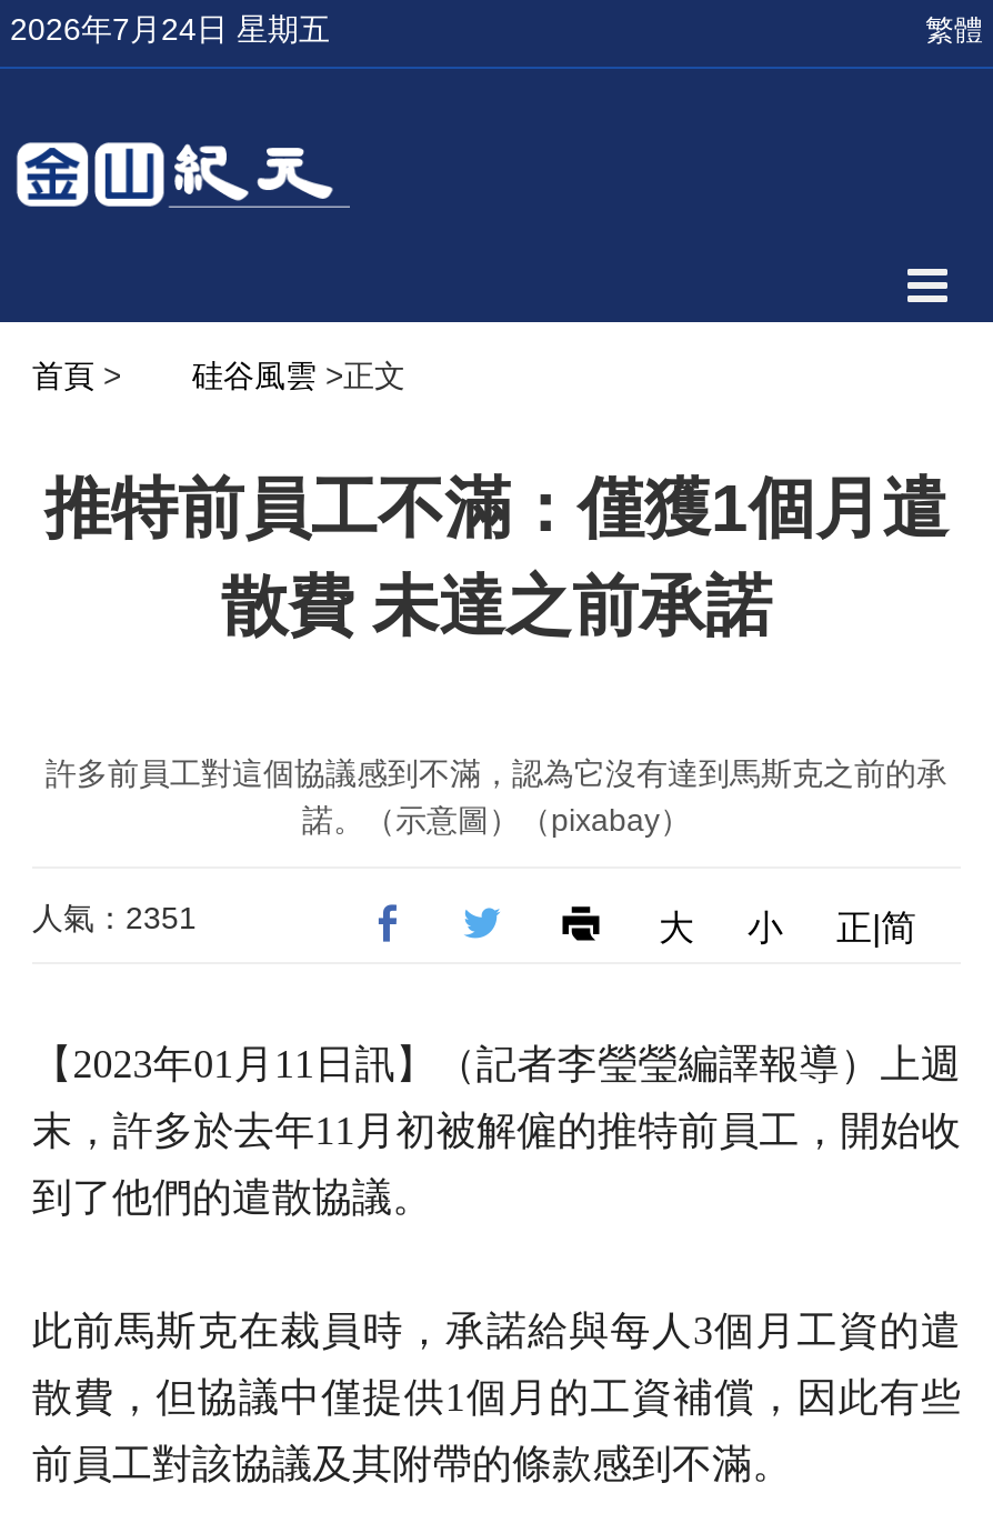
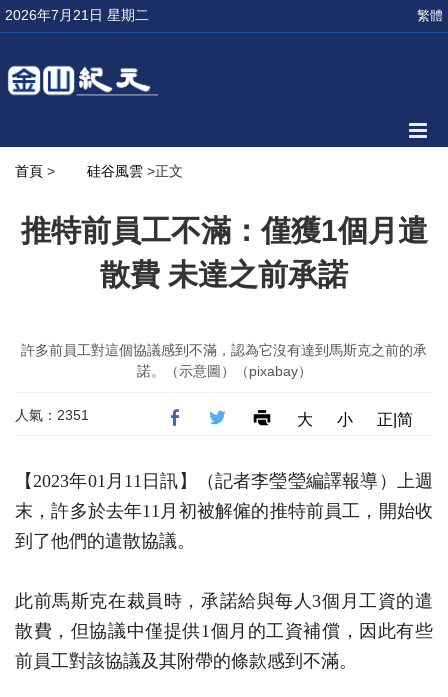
[10,11,330,47] 2026年7月24日 星期五 -> [5,7,149,23] 2026年7月21日 星期二

